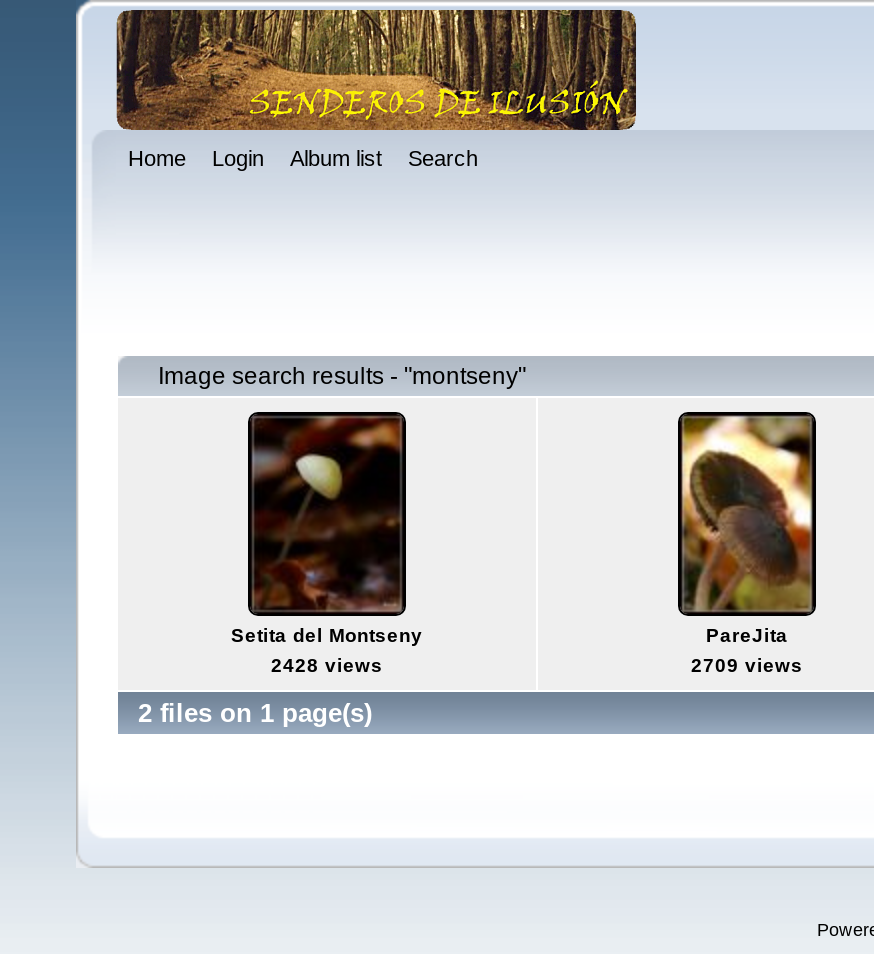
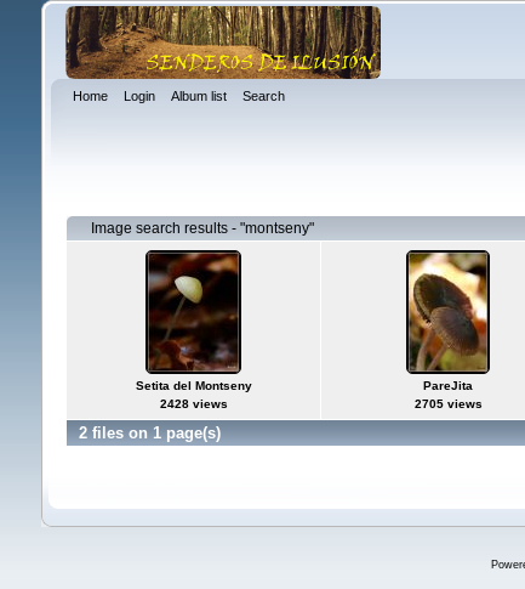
[691,654,803,676] 2709 views -> [414,397,482,410] 2705 views

